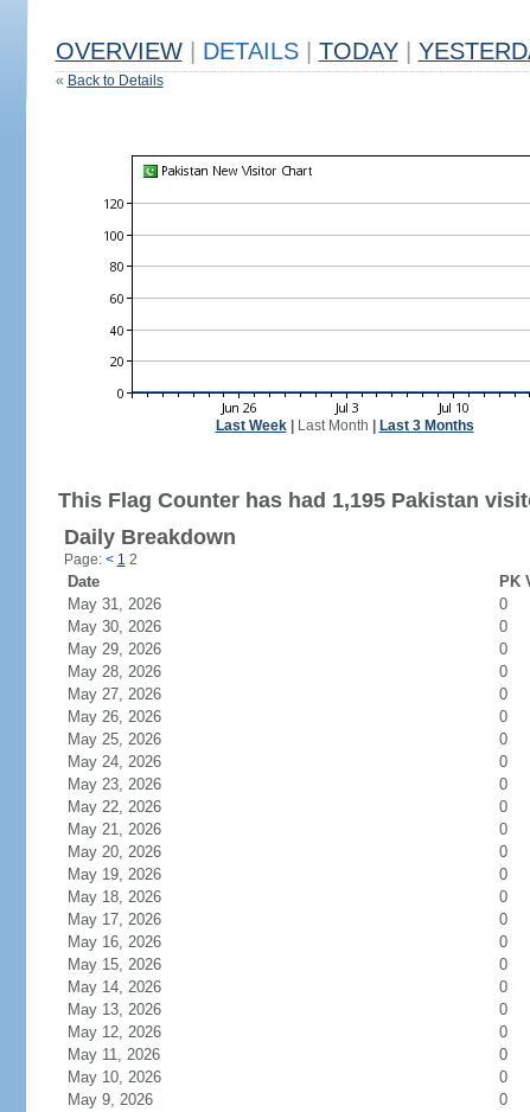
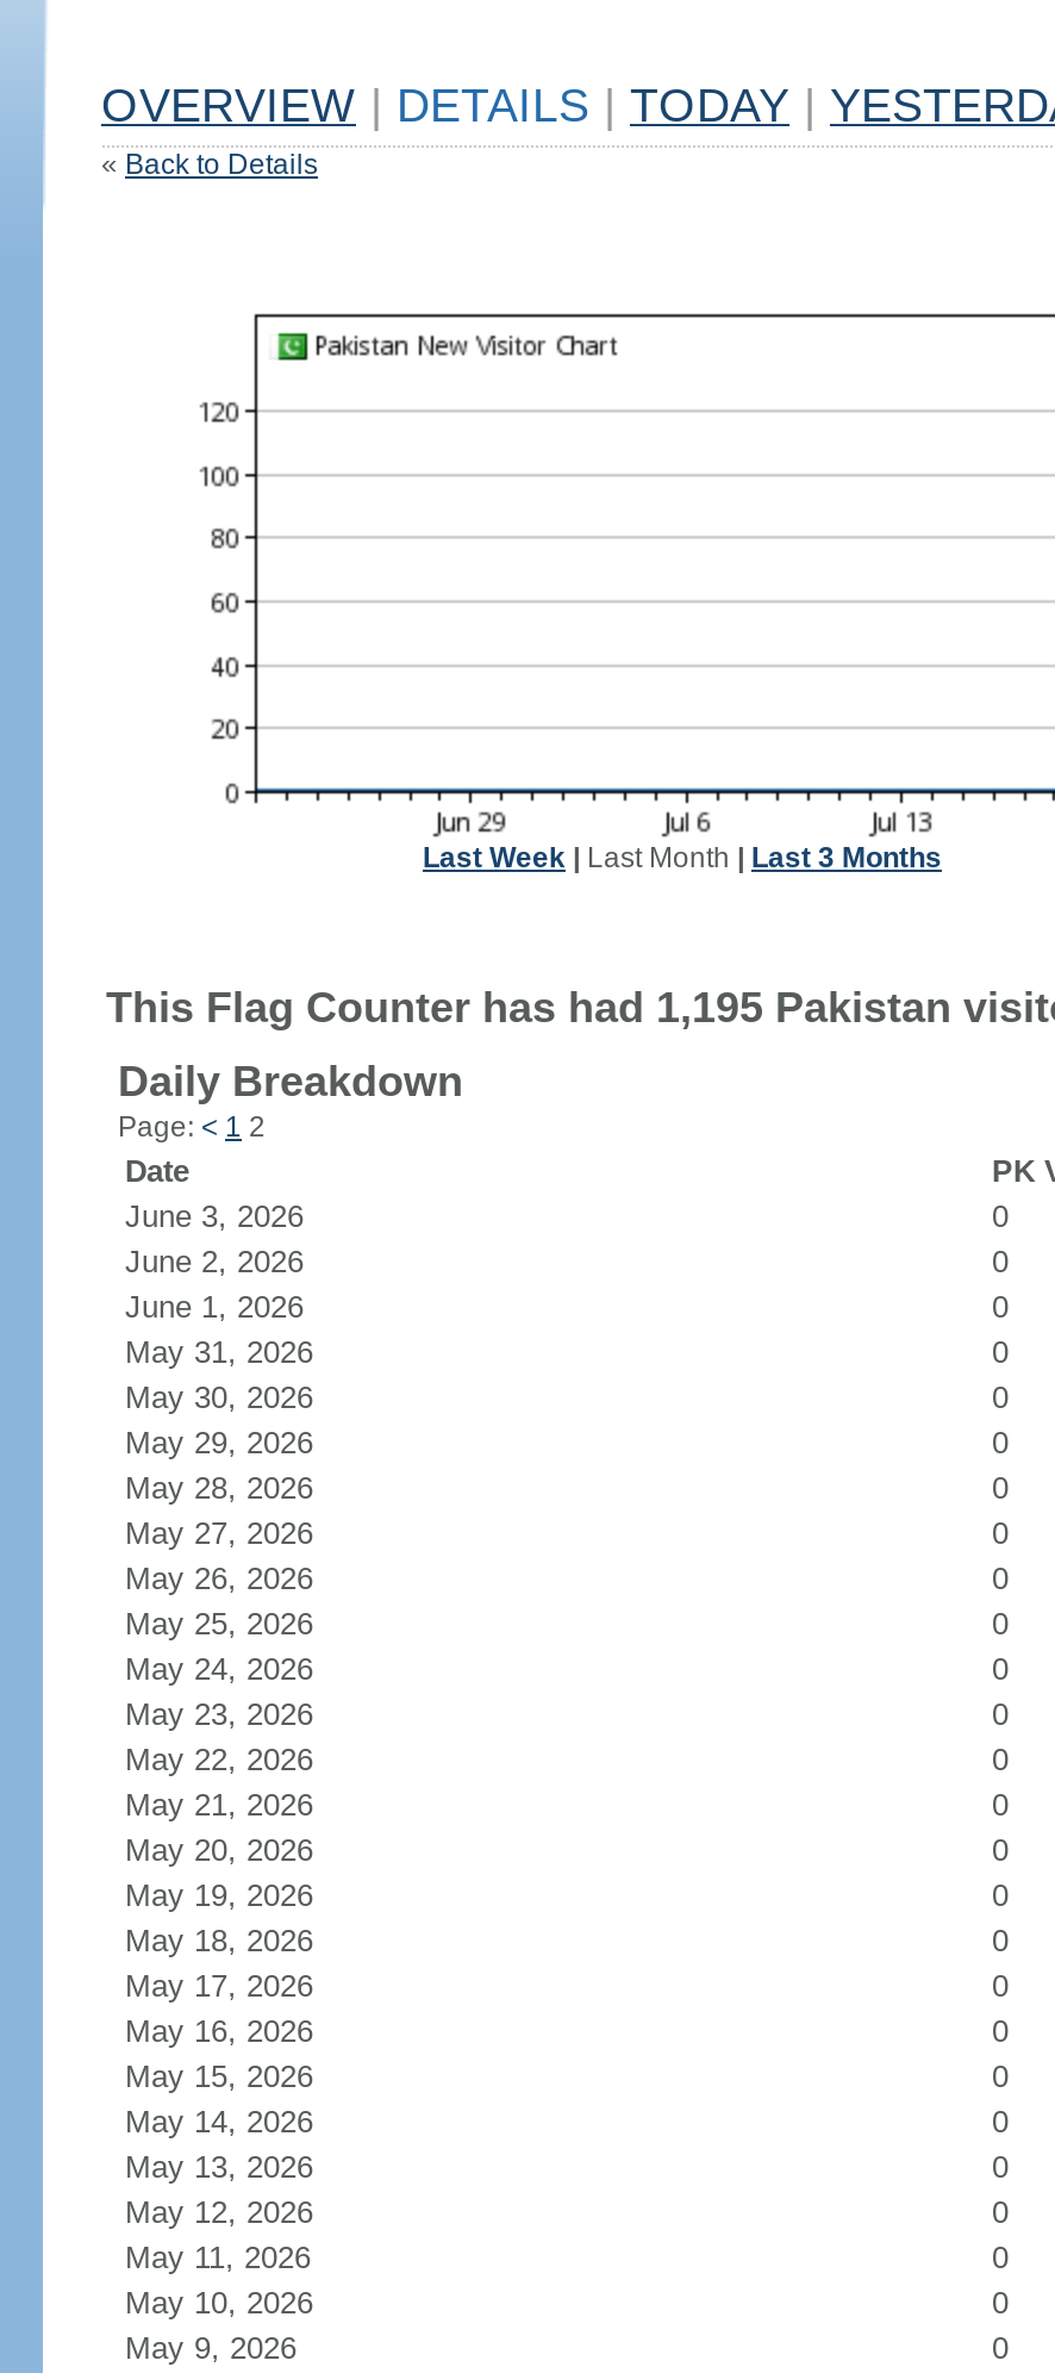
none -> [125,1198,1009,1325] June 3, 2026 | 0 | June 2, 2026 | 0 | June 1, 2026 | 0

